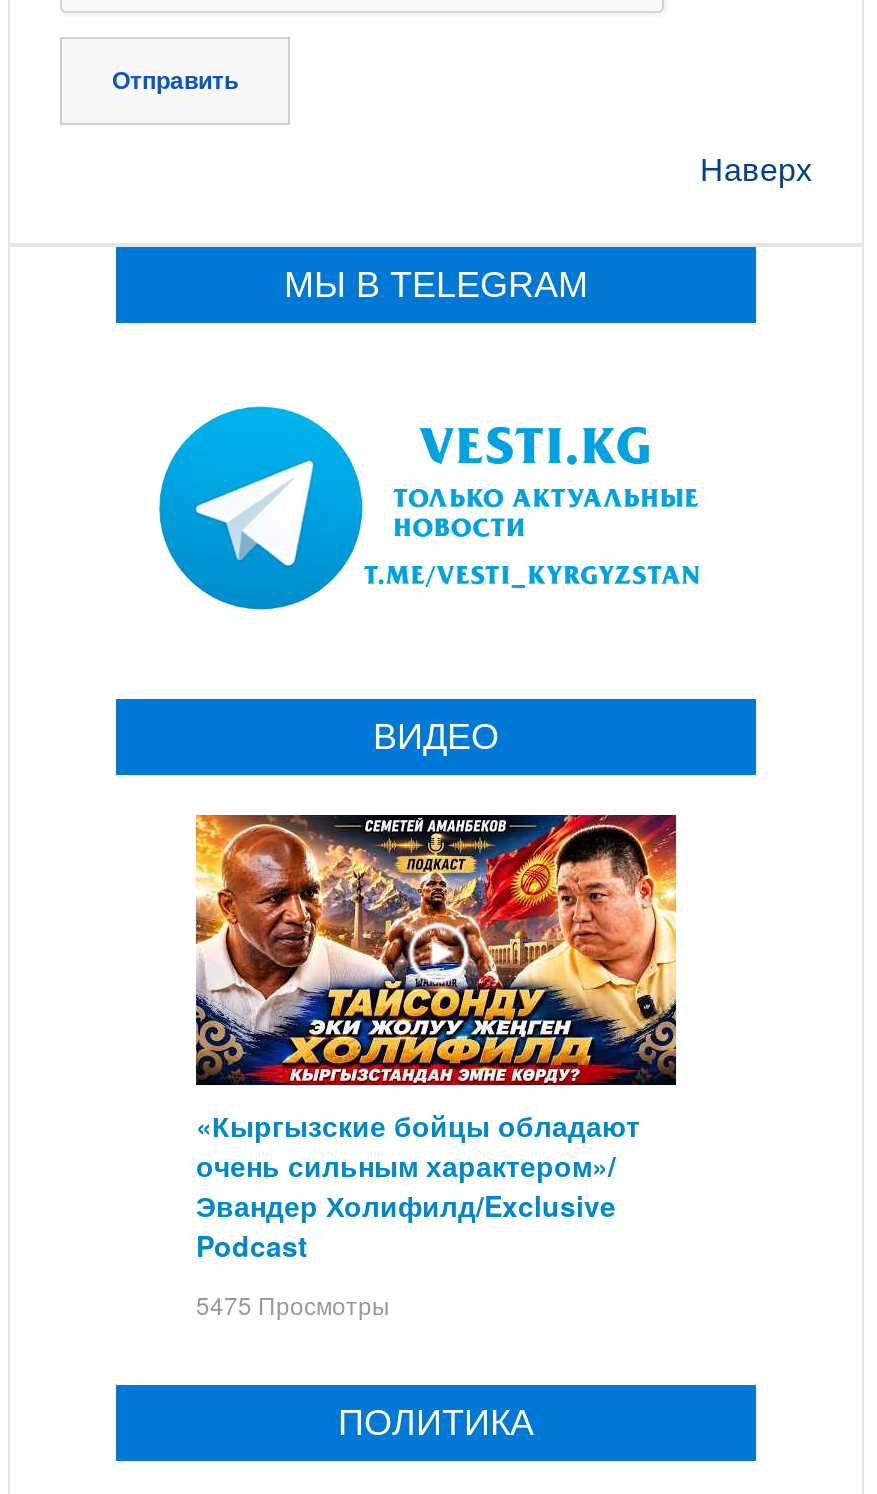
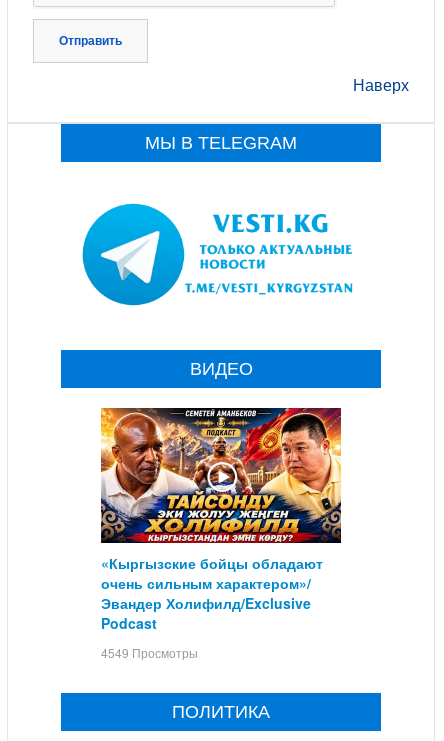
[196,1287,390,1321] 5475 Просмотры -> [101,644,198,661] 4549 Просмотры

